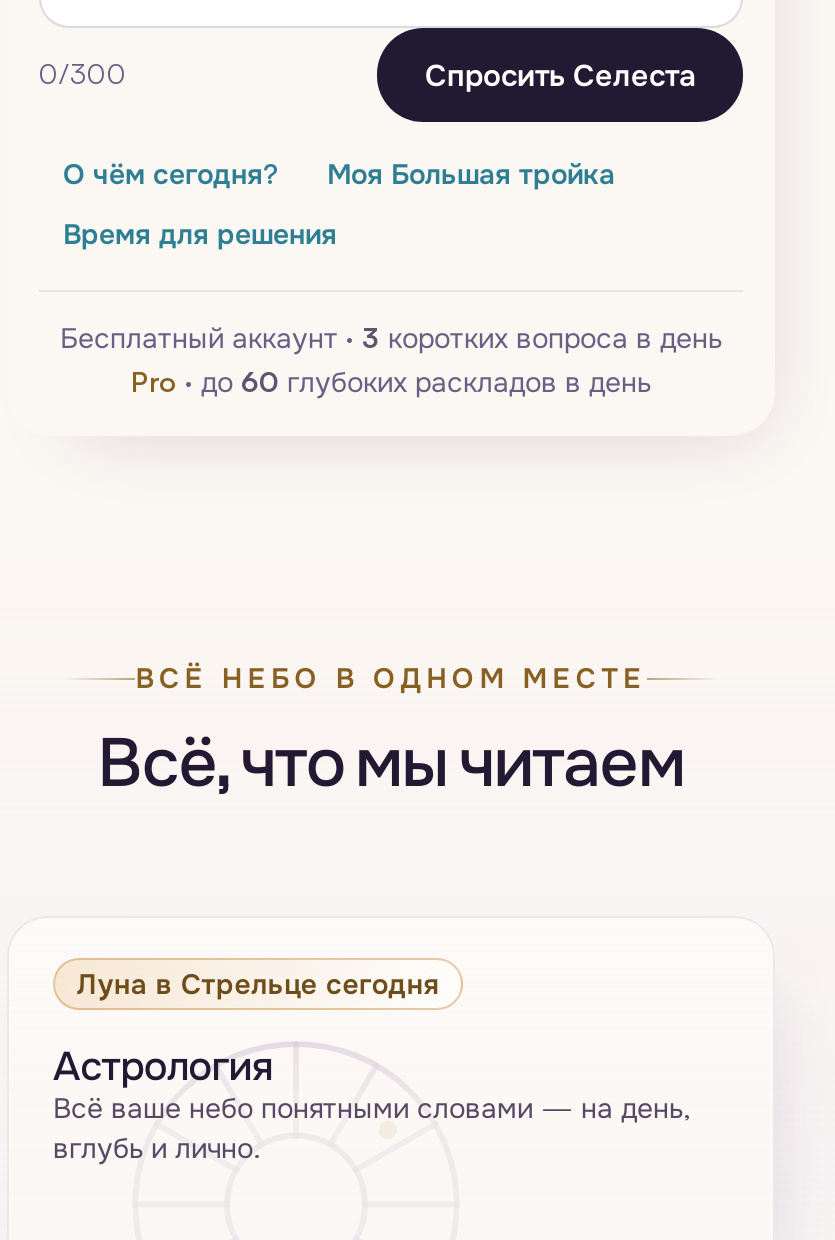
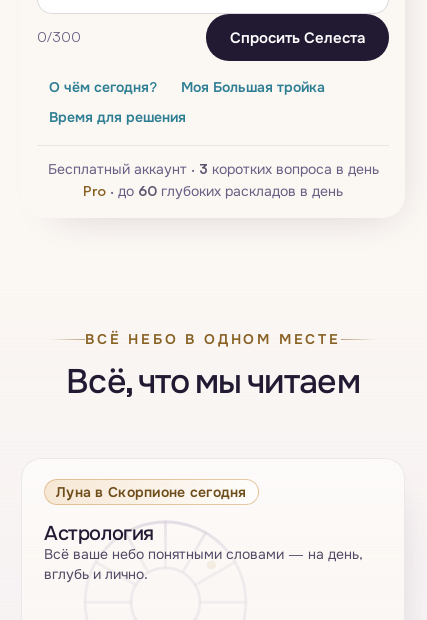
[77,966,440,1000] Луна в Стрельце сегодня -> [56,483,247,500] Луна в Скорпионе сегодня

